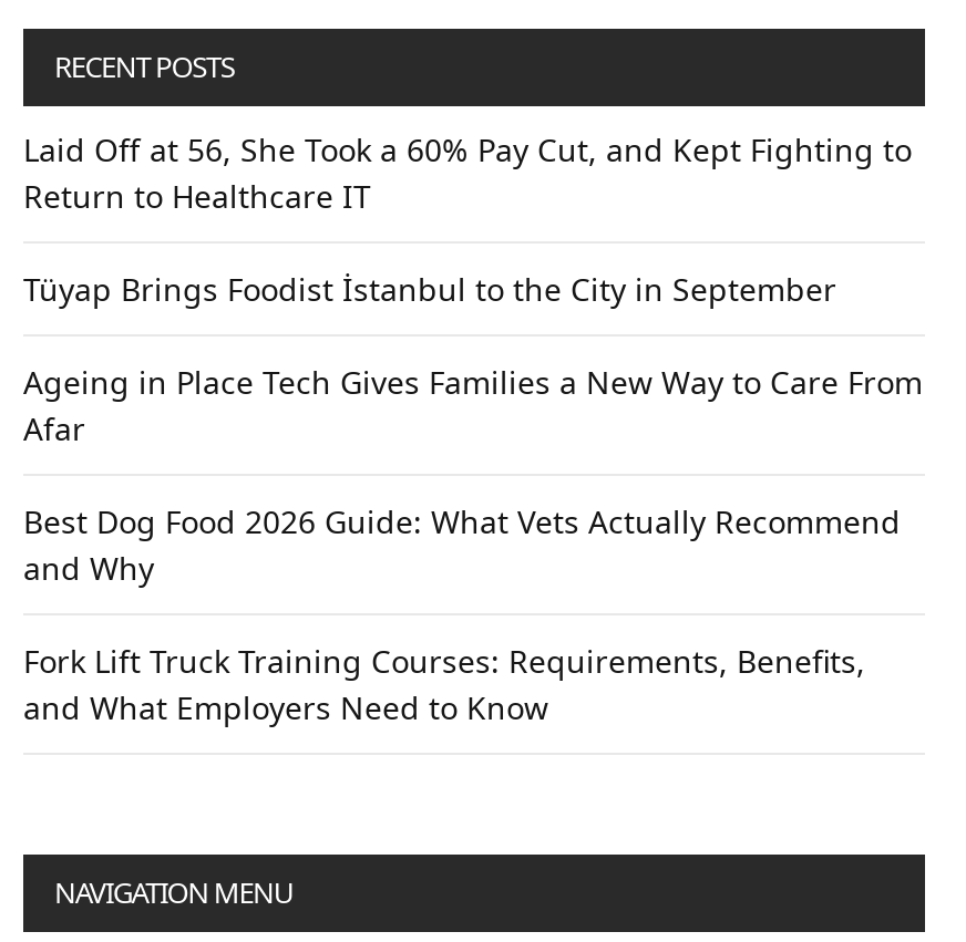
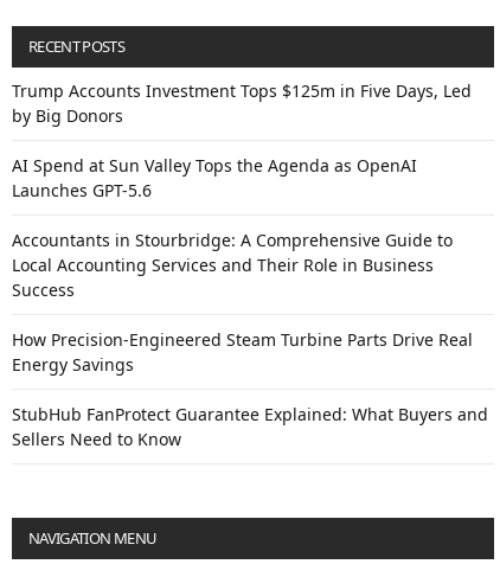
[23,128,912,217] Laid Off at 56, She Took a 60% Pay Cut, and Kept Fighting to | Return to Healthcare IT -> [12,79,472,127] Trump Accounts Investment Tops $125m in Five Days, Led | by Big Donors
[23,268,836,310] Tüyap Brings Foodist İstanbul to the City in September -> [12,154,417,201] AI Spend at Sun Valley Tops the Agenda as OpenAI | Launches GPT-5.6
[23,361,923,449] Ageing in Place Tech Gives Families a New Way to Care From | Afar -> [12,229,453,301] Accountants in Stourbridge: A Comprehensive Guide to | Local Accounting Services and Their Role in Business | Success
[23,500,901,589] Best Dog Food 2026 Guide: What Vets Actually Recommend | and Why -> [12,328,473,375] How Precision-Engineered Steam Turbine Parts Drive Real | Energy Savings
[23,640,865,728] Fork Lift Truck Training Courses: Requirements, Benefits, | and What Employers Need to Know -> [12,403,488,450] StubHub FanProtect Guarantee Explained: What Buyers and | Sellers Need to Know

